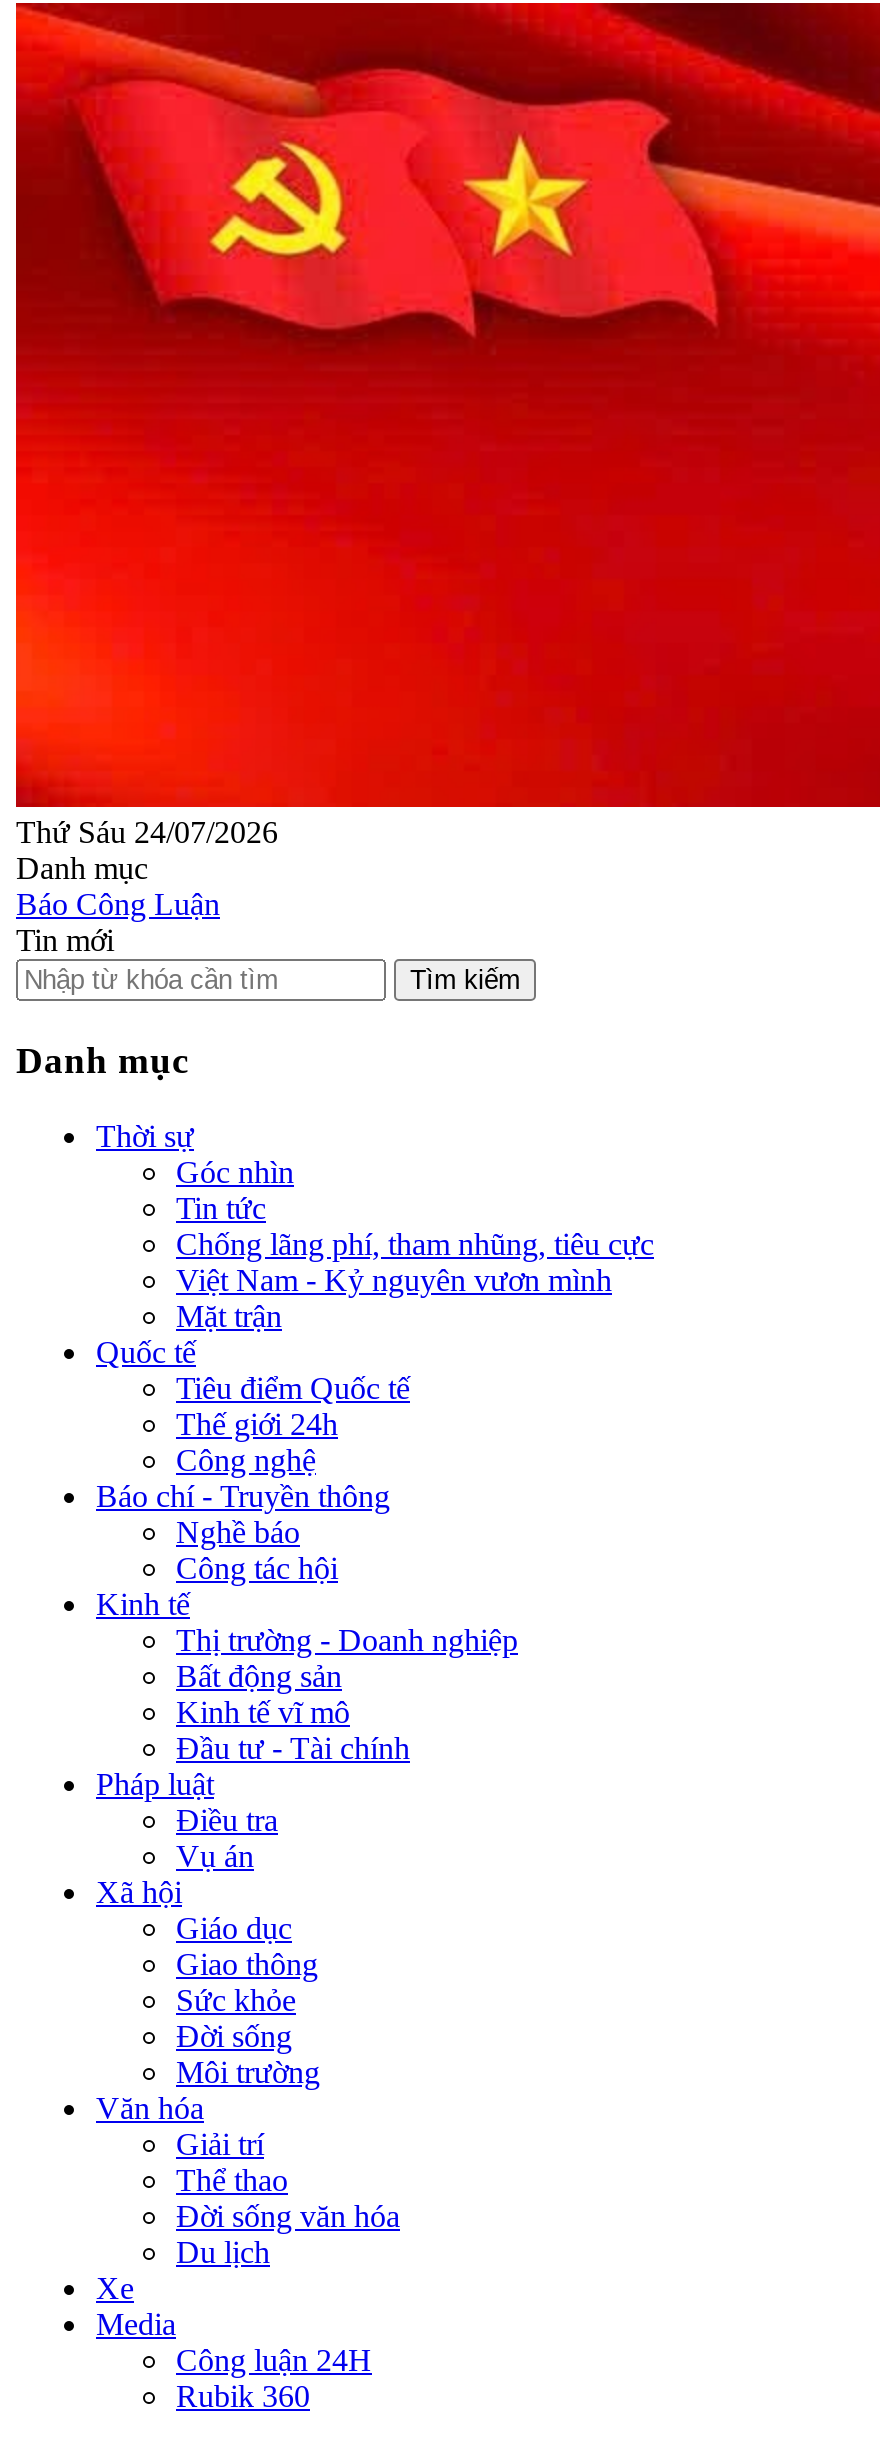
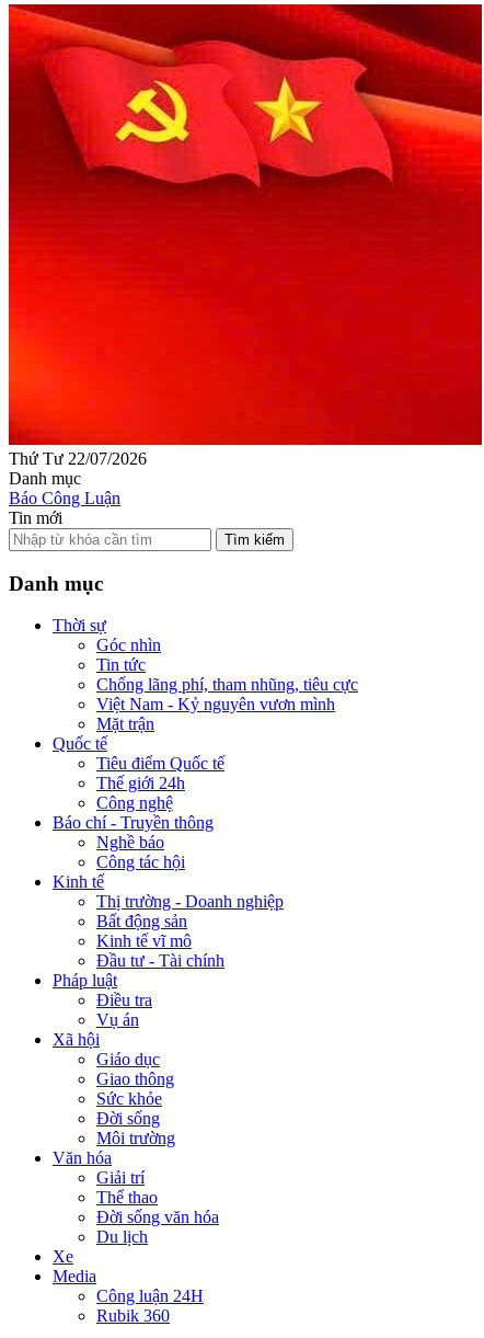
[16,815,278,849] Thứ Sáu 24/07/2026 -> [9,449,147,468] Thứ Tư 22/07/2026

